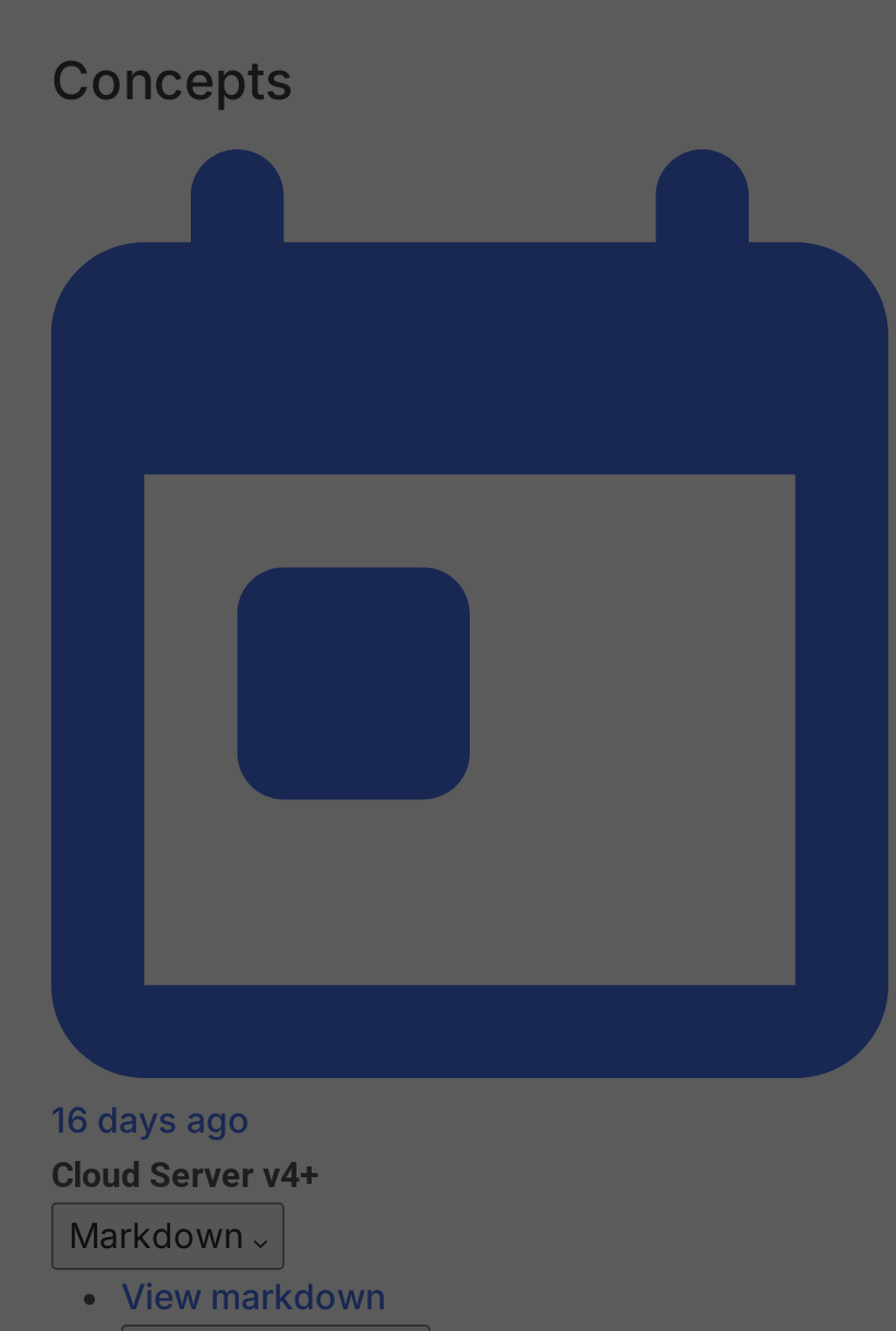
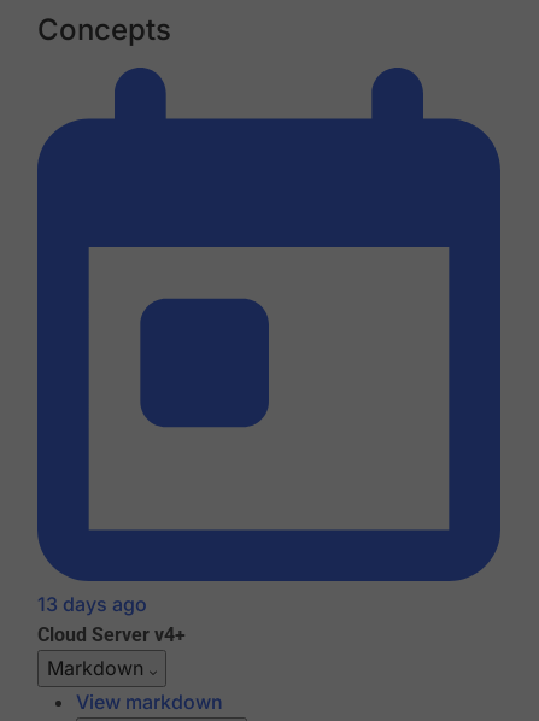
[51,1099,250,1142] 16 days ago -> [37,593,147,617] 13 days ago

